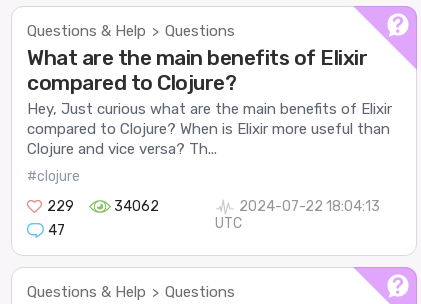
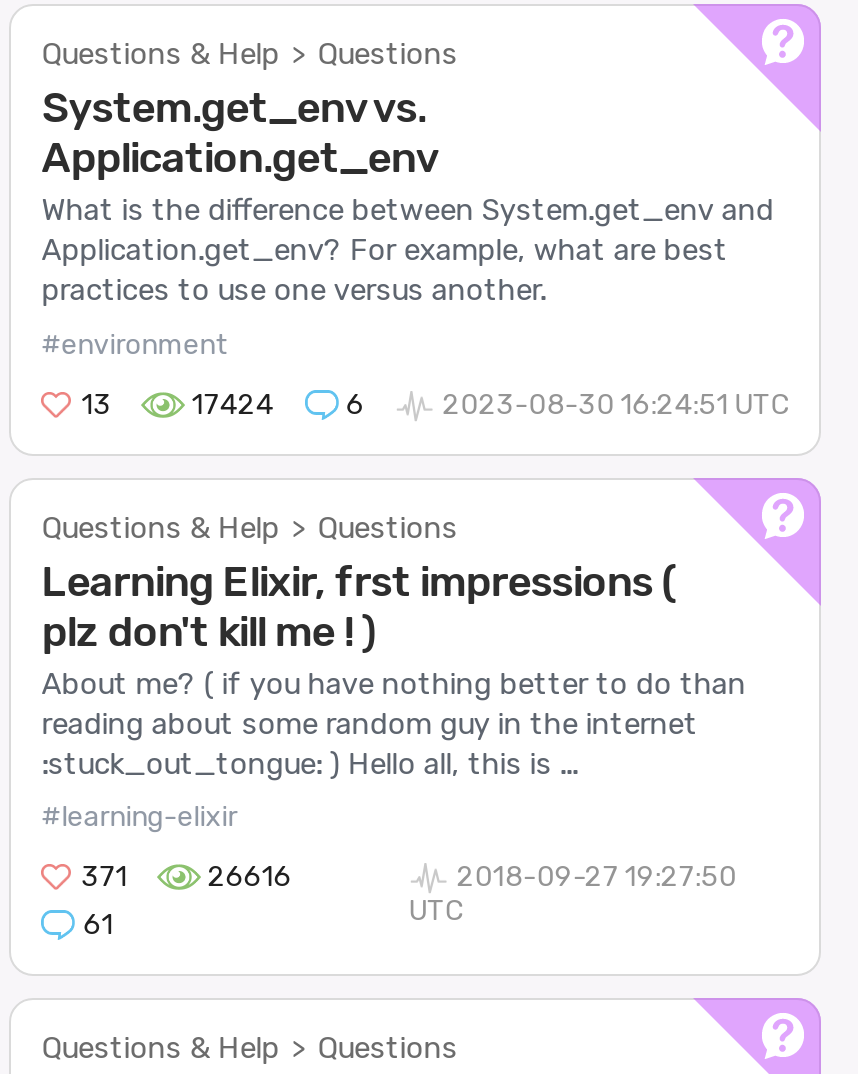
[27,45,392,239] What are the main benefits of Elixir | compared to Clojure? | Hey, Just curious what are the main benefits of Elixir | compared to Clojure? When is Elixir more useful than | Clojure and vice versa? Th... | #clojure | 229 | 34062 | 47 -> [41,82,789,943] System.get_env vs. | Application.get_env | What is the difference between System.get_env and | Application.get_env? For example, what are best | practices to use one versus another. | #environment | 13 | 17424 | 6 | 2023-08-30 16:24:51 UTC | Questions & Help > Questions | Learning Elixir, frst impressions ( | plz don't kill me ! ) | About me? ( if you have nothing better to do than | reading about some random guy in the internet | :stuck_out_tongue: ) Hello all, this is ... | #learning-elixir | 371 | 26616 | 61
[239,198,380,215] 2024-07-22 18:04:13 -> [457,861,737,895] 2018-09-27 19:27:50

